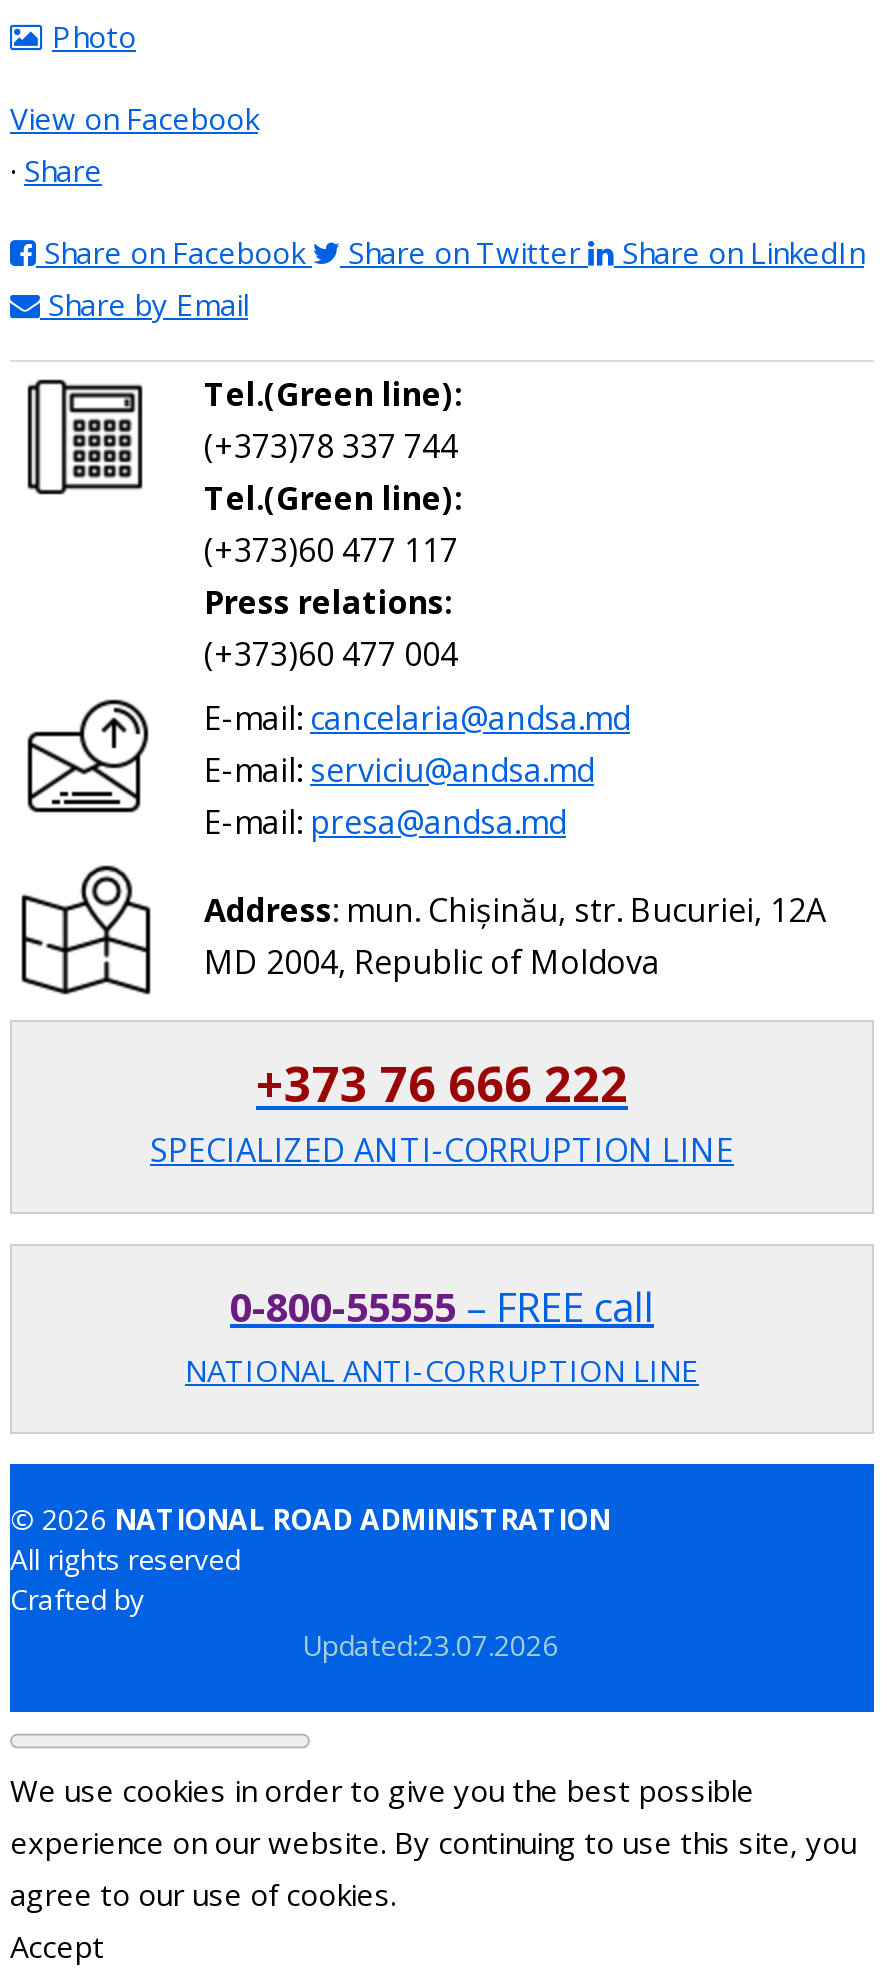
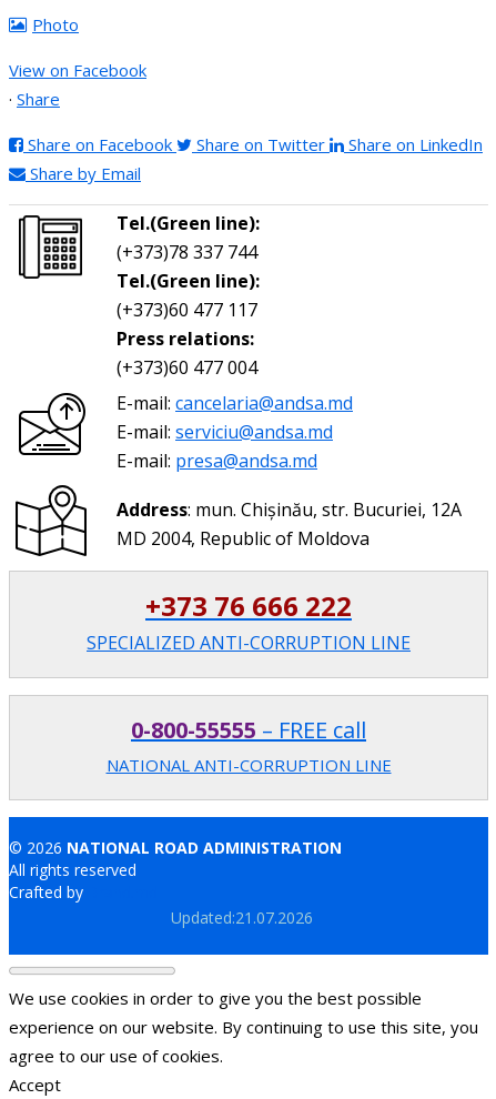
[302,1627,566,1665] Updated:23.07.2026 -> [171,907,317,928] Updated:21.07.2026

